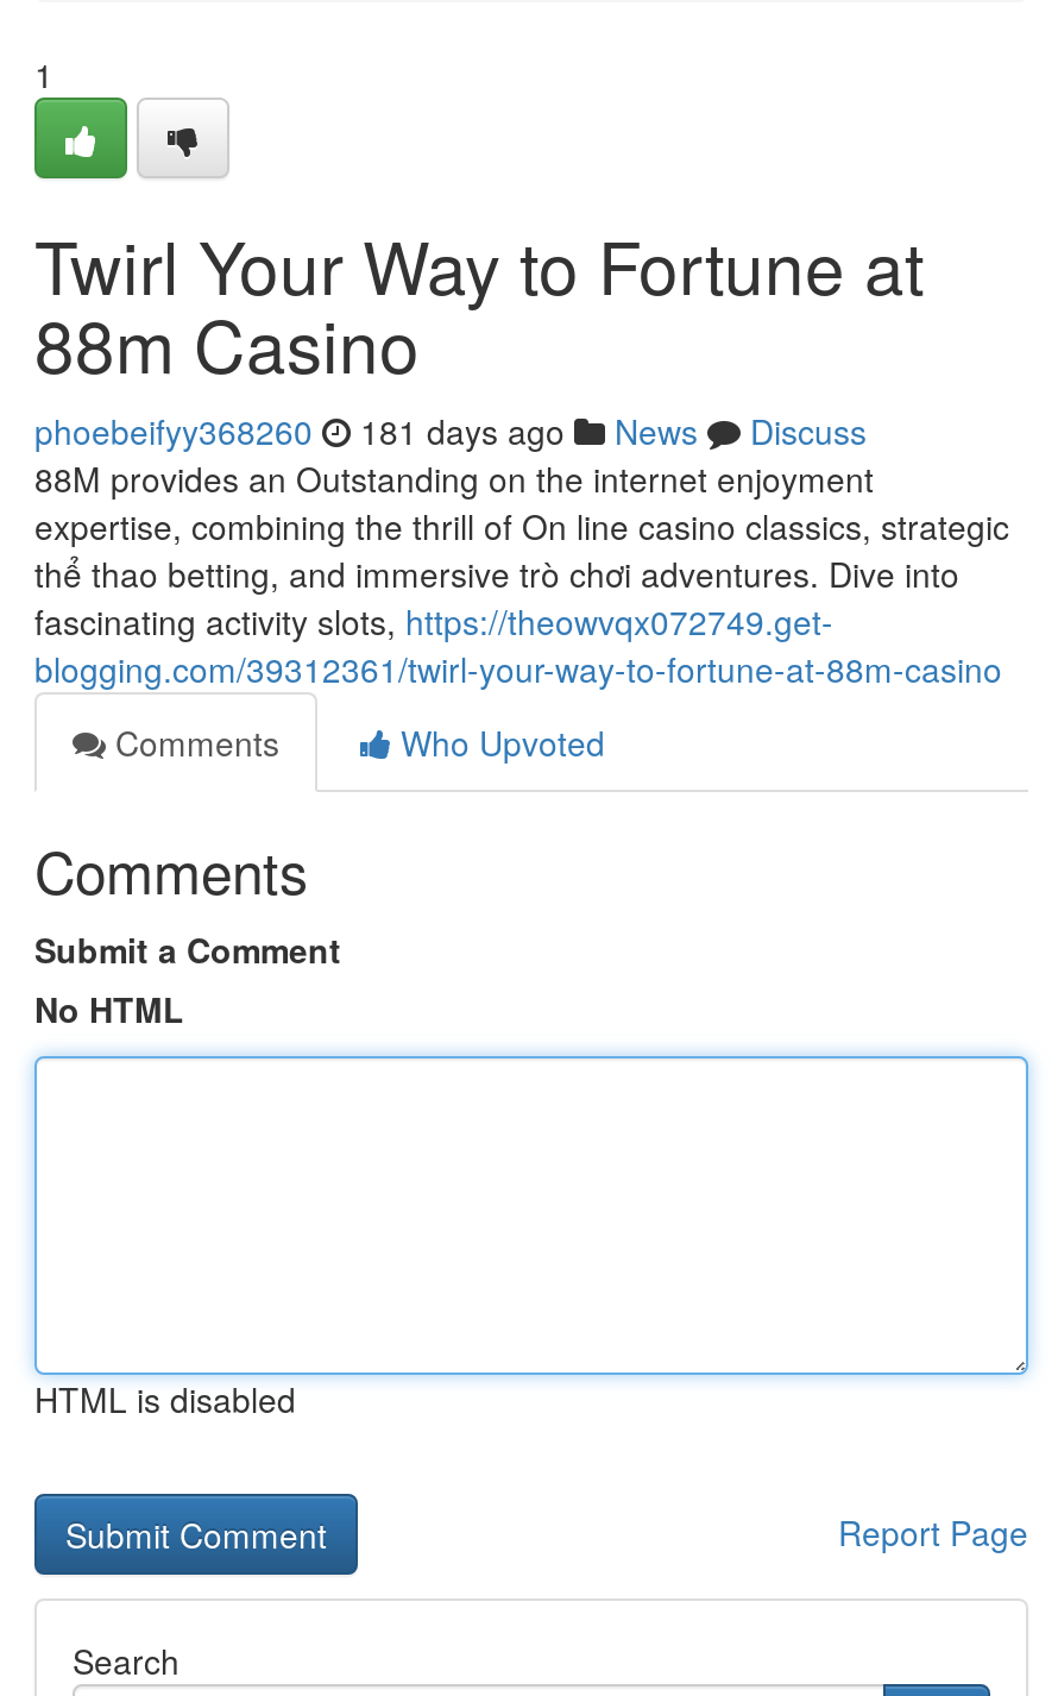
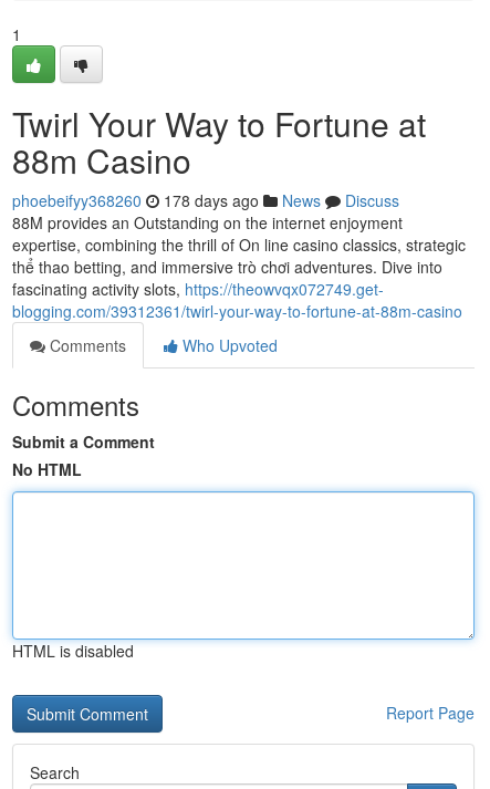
[34,407,867,454] phoebeifyy368260 181 days ago News Discuss -> [12,189,399,211] phoebeifyy368260 178 days ago News Discuss

